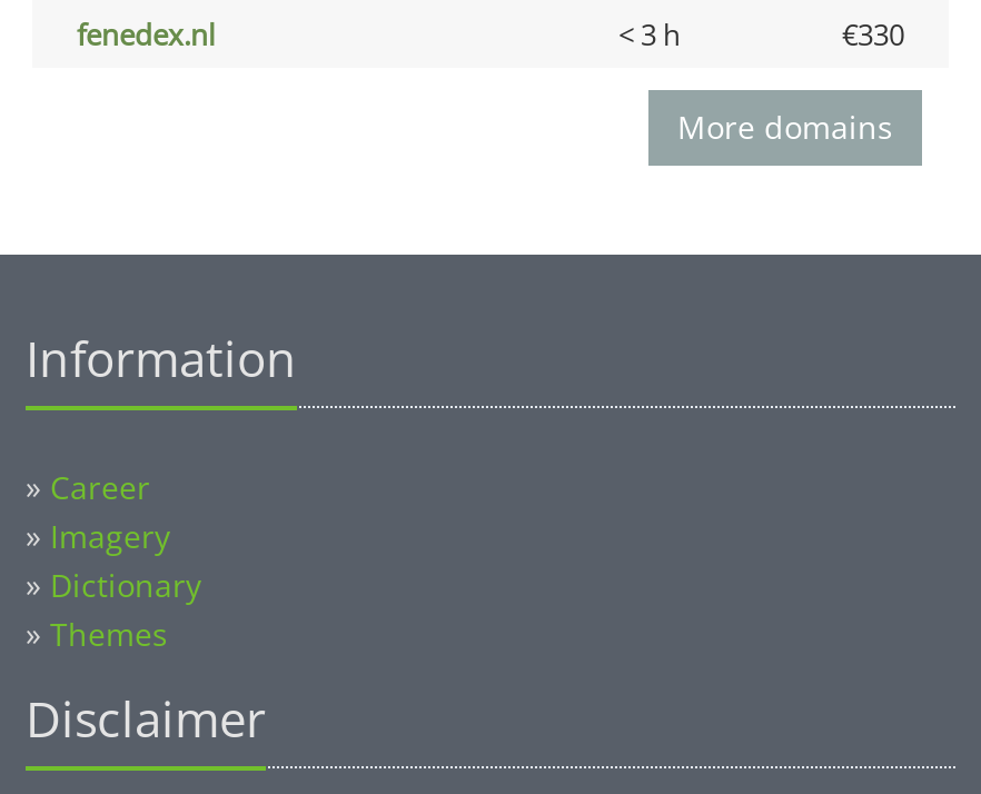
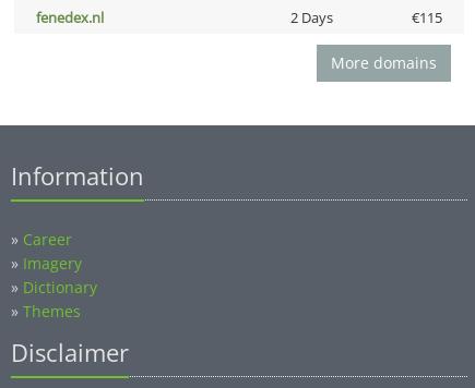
[618,14,904,54] < 3 h | €330 -> [290,8,442,27] 2 Days | €115

